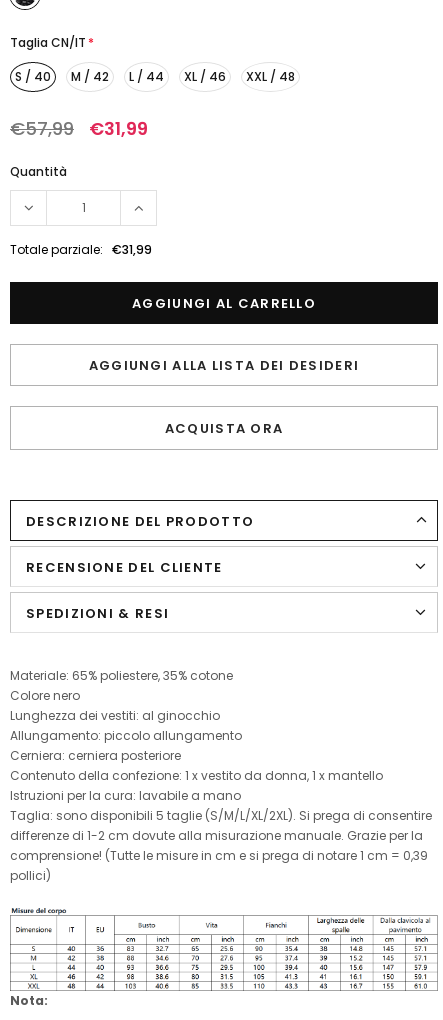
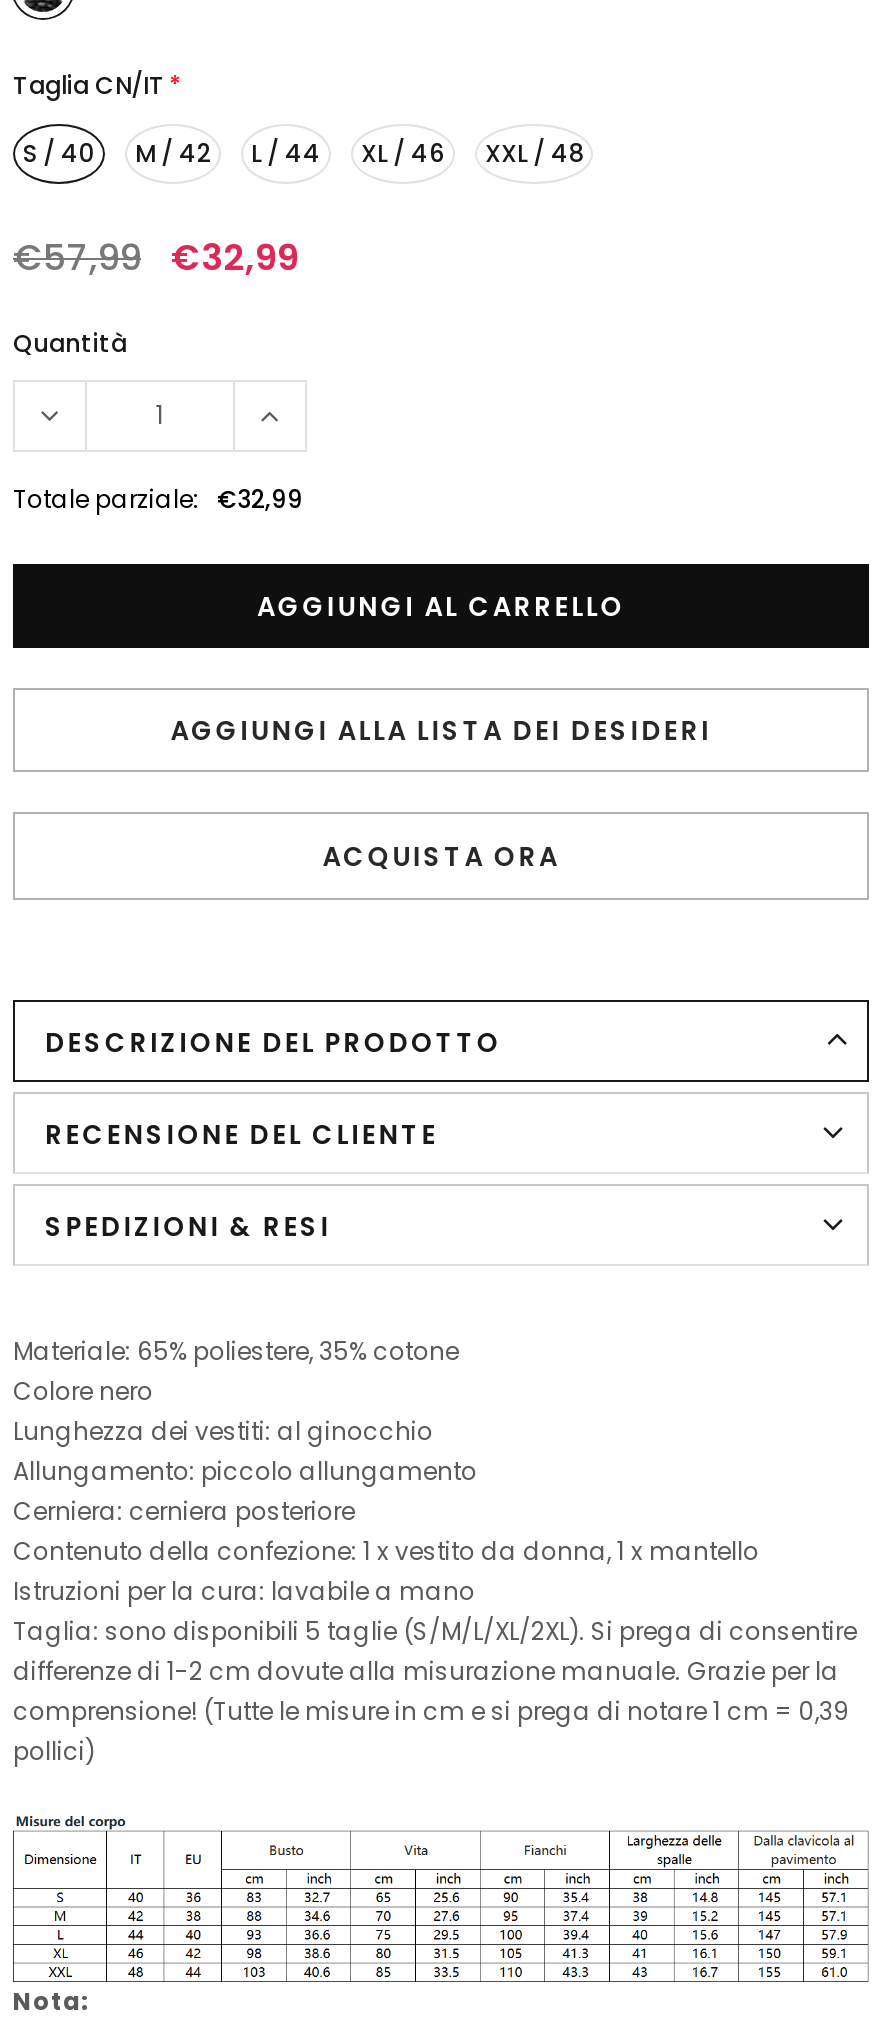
[10,116,148,141] €57,99 €31,99 -> [13,231,299,281] €57,99 €32,99
[10,241,152,258] Totale parziale: €31,99 -> [13,481,303,515] Totale parziale: €32,99

